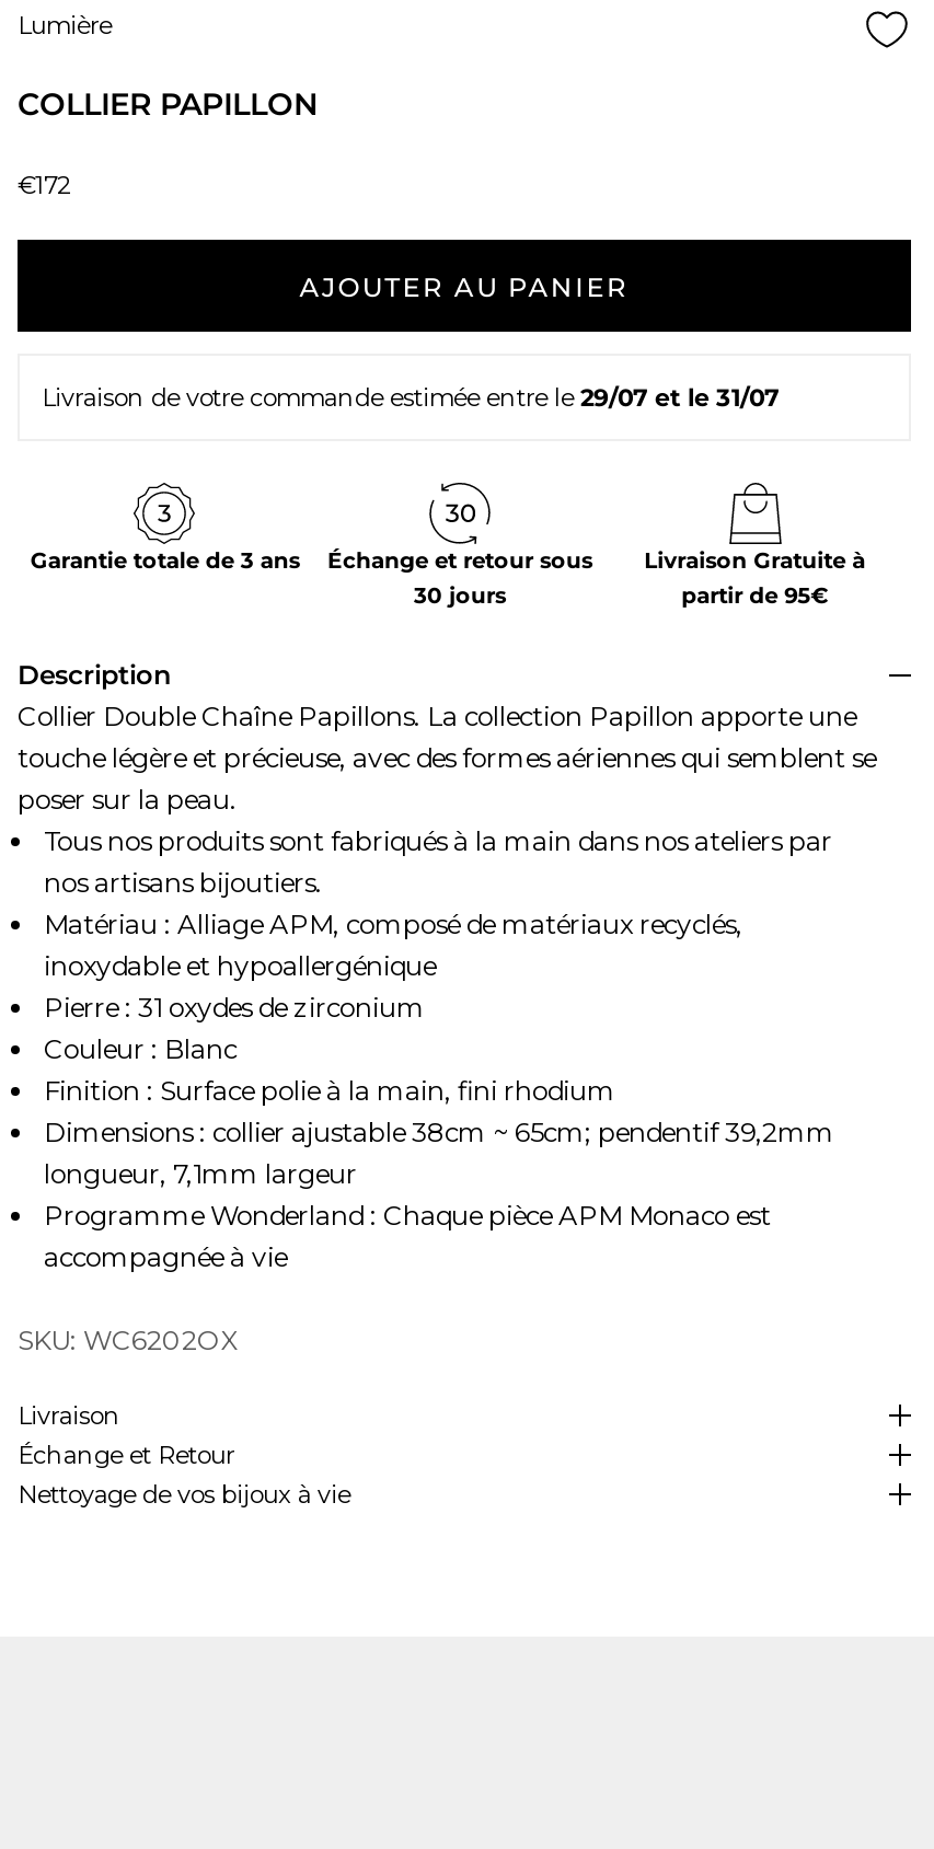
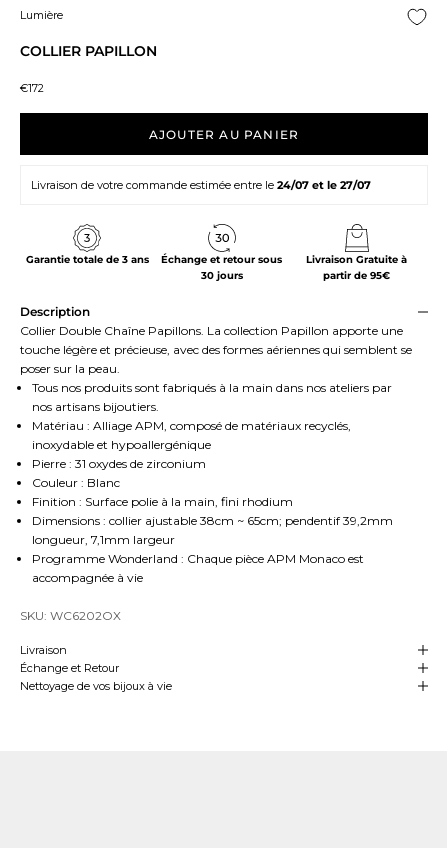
[42,382,780,413] Livraison de votre commande estimée entre le 29/07 et le 31/07 -> [31,178,371,192] Livraison de votre commande estimée entre le 24/07 et le 27/07

